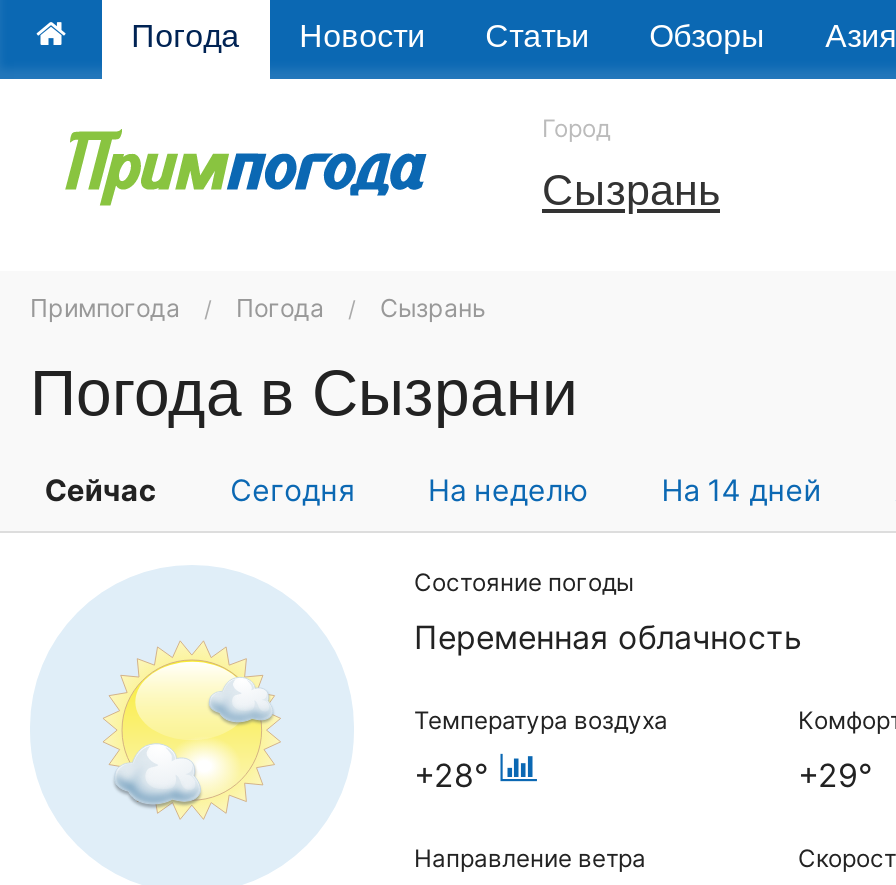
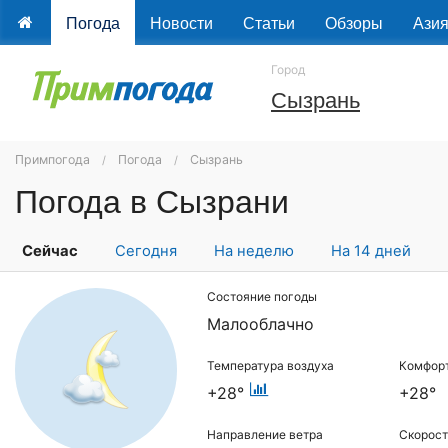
[414,617,802,657] Переменная облачность -> [207,314,314,334] Малооблачно
[104,641,280,819] [image] -> [54,328,138,413] [image]
[798,755,872,795] +29° -> [399,383,436,403] +28°

